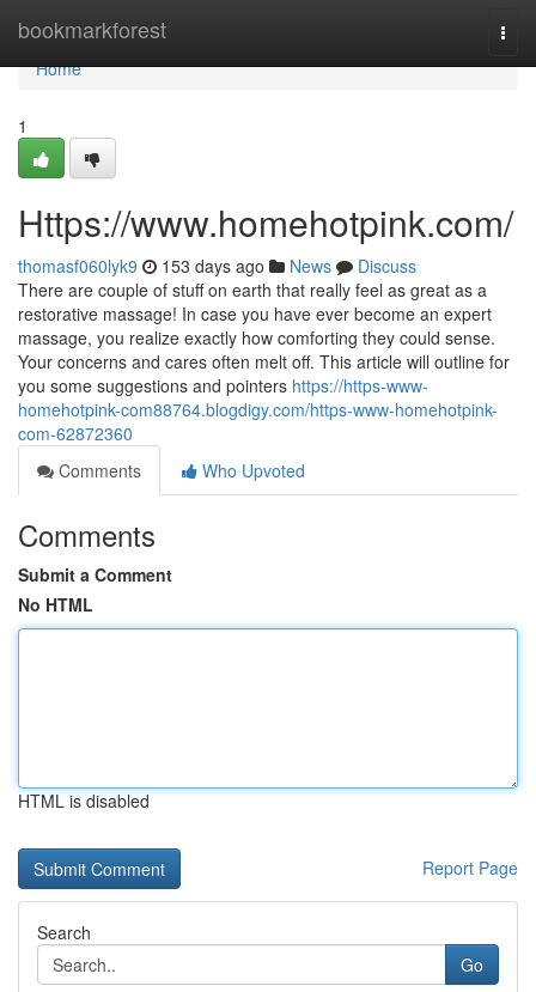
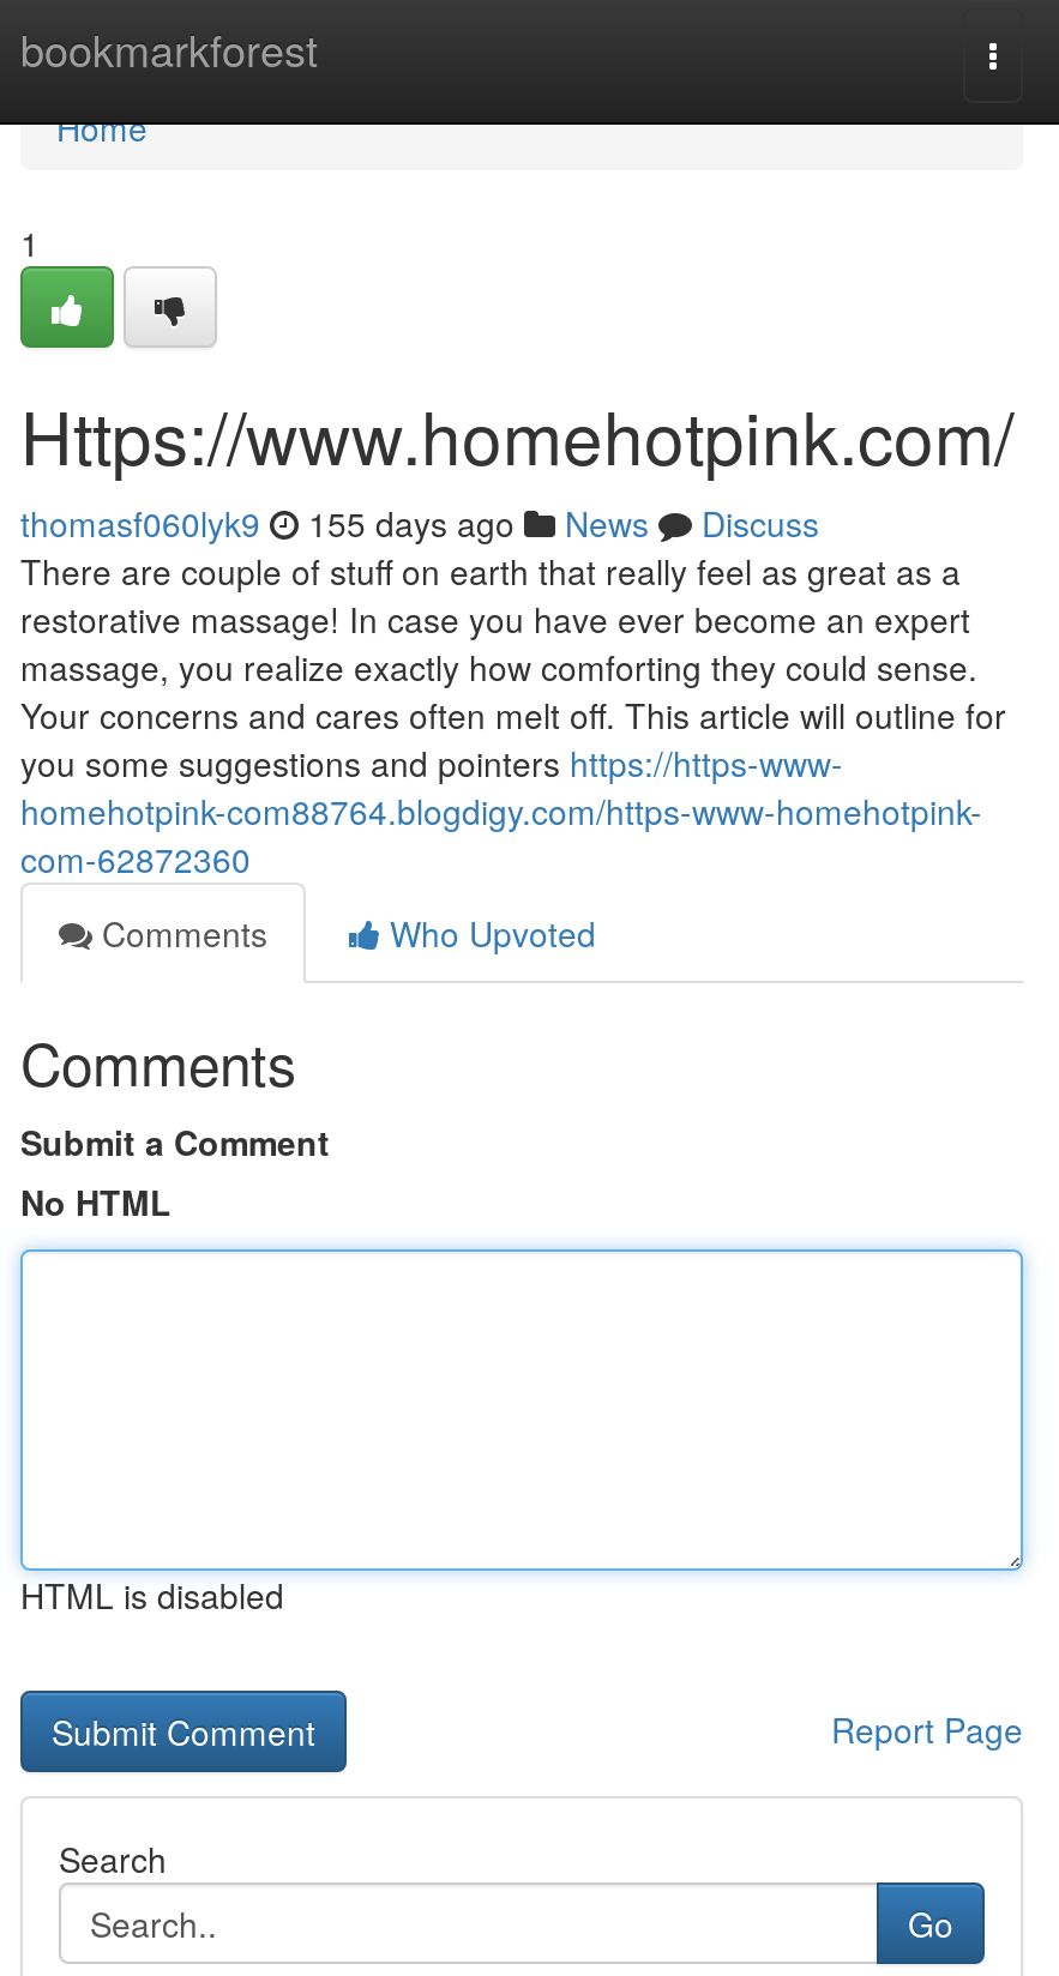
[18,254,416,278] thomasf060lyk9 153 days ago News Discuss -> [20,499,819,547] thomasf060lyk9 155 days ago News Discuss

